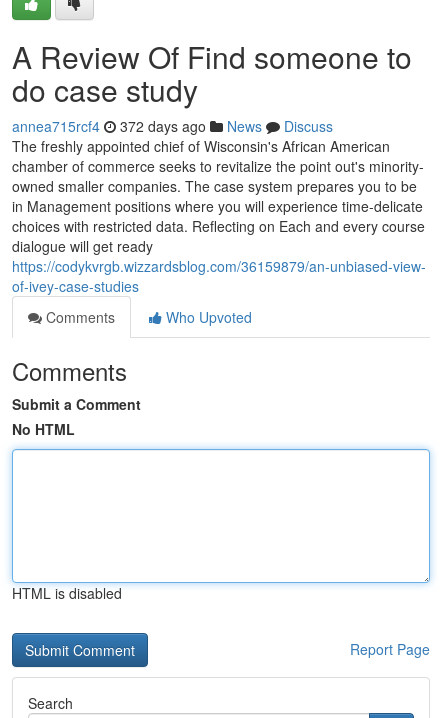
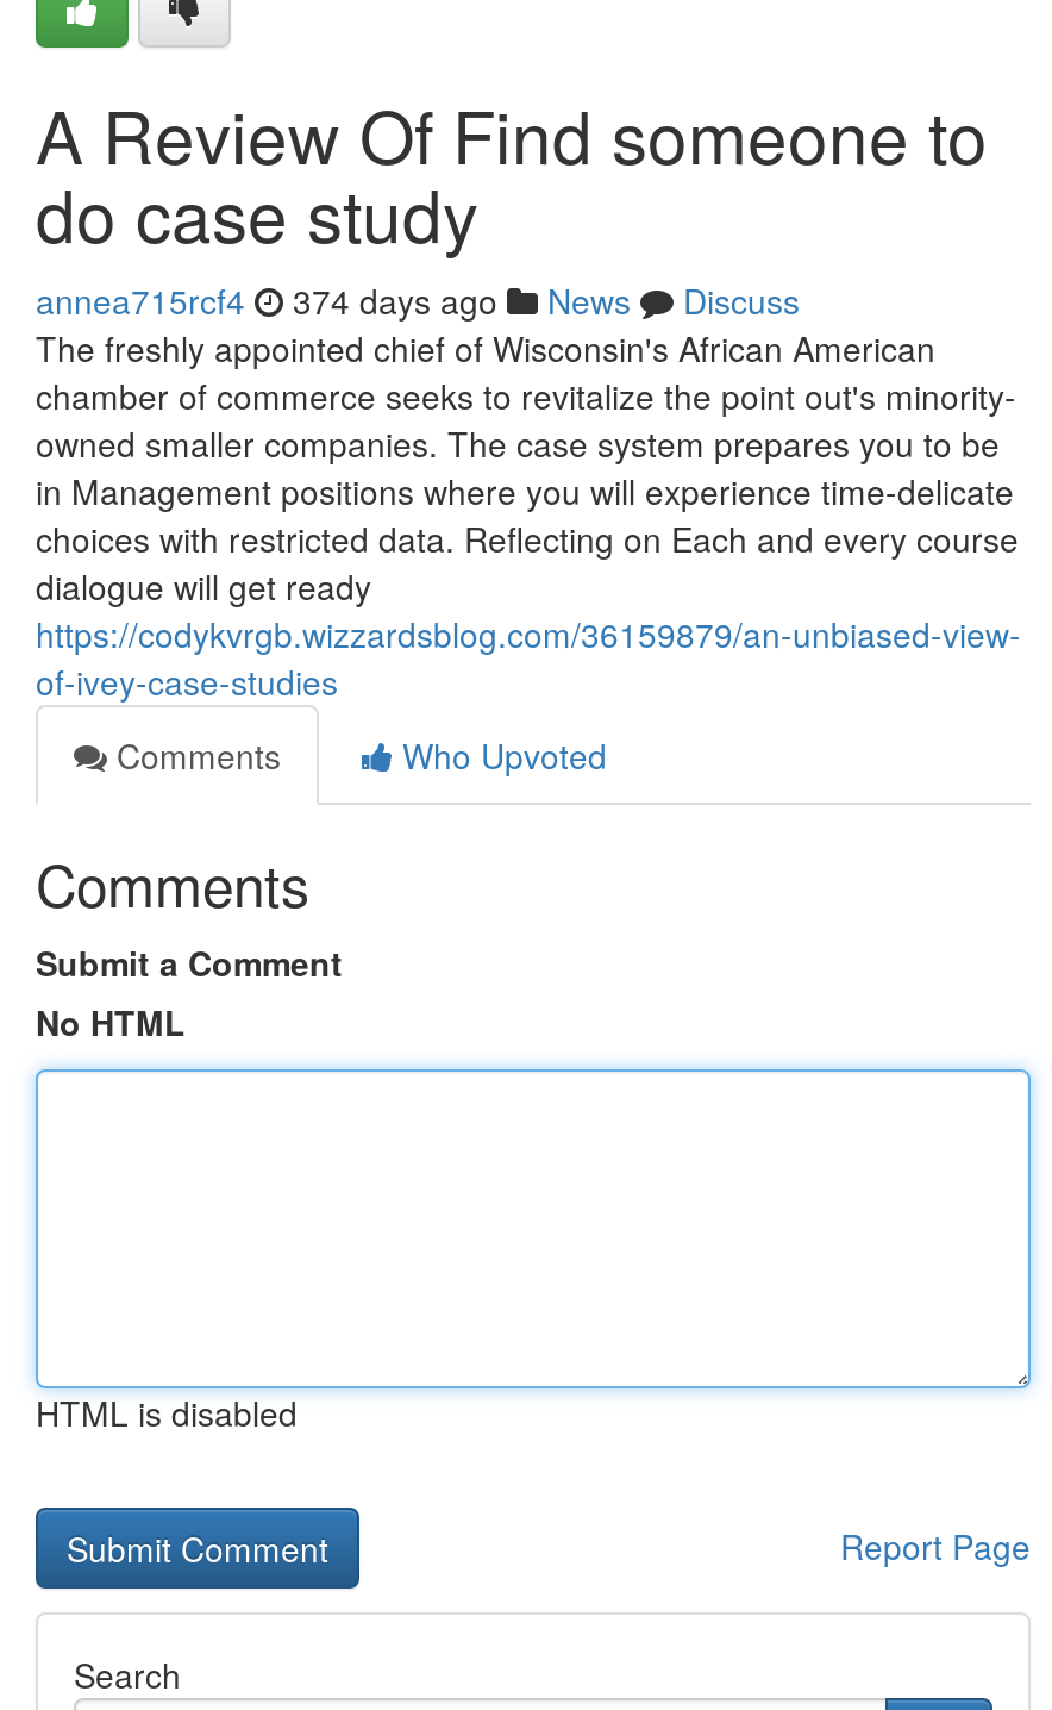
[12,116,333,136] annea715rcf4 372 days ago News Discuss -> [36,276,800,324] annea715rcf4 374 days ago News Discuss

